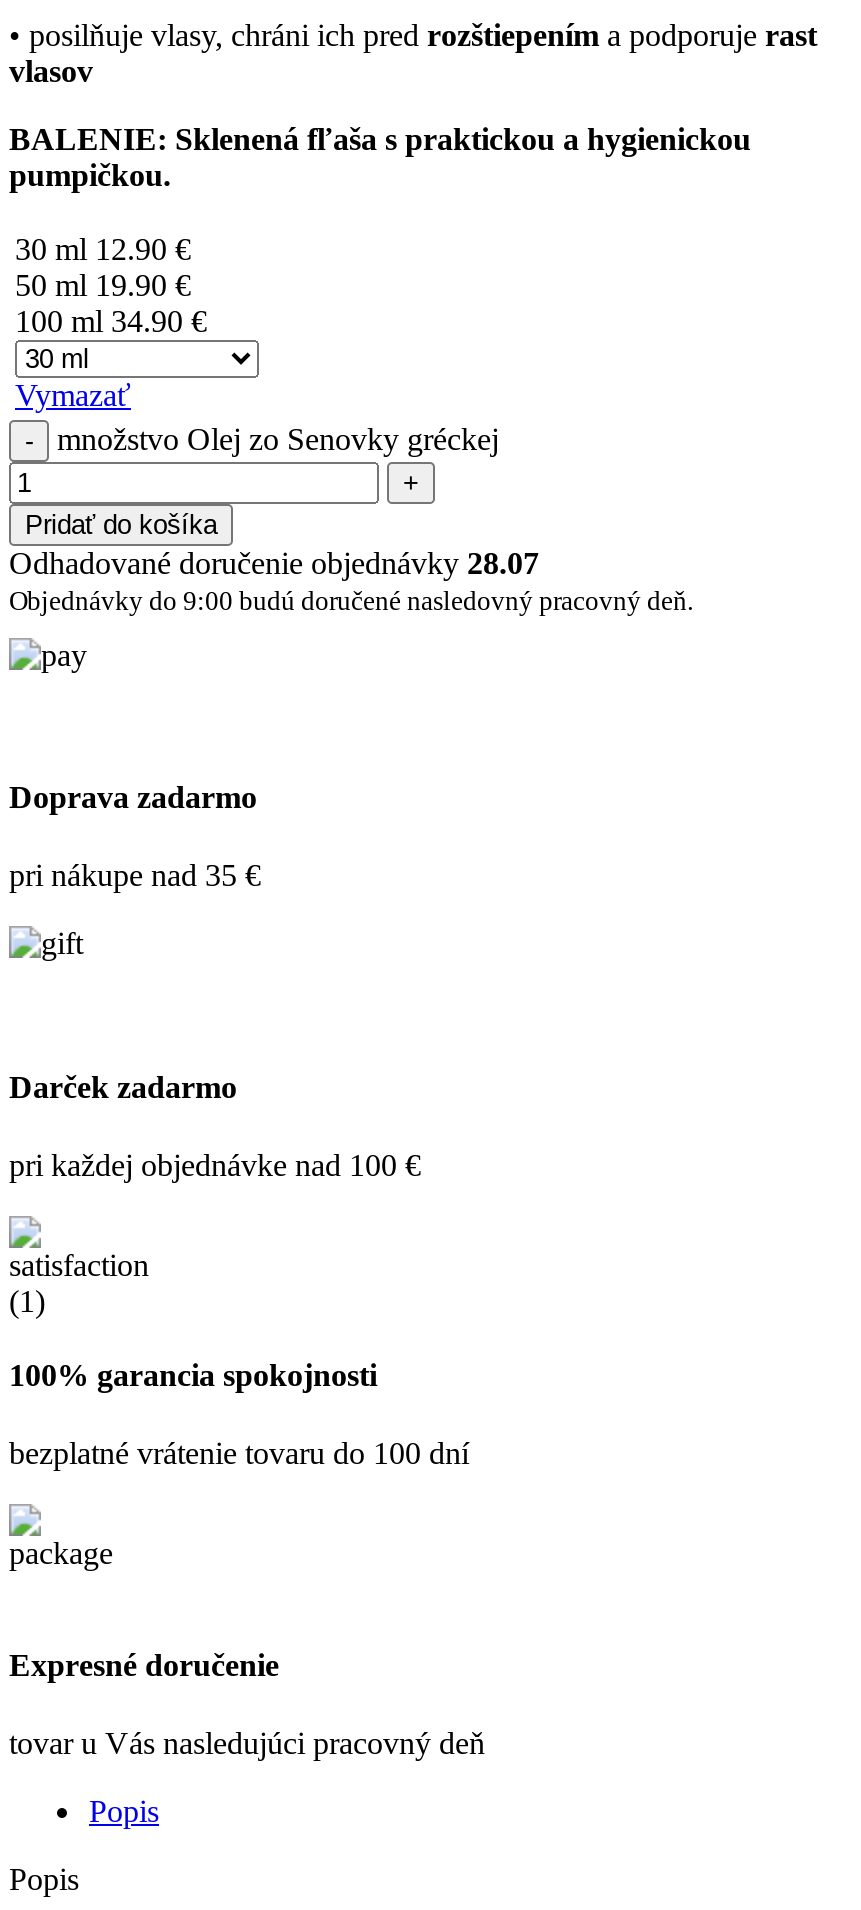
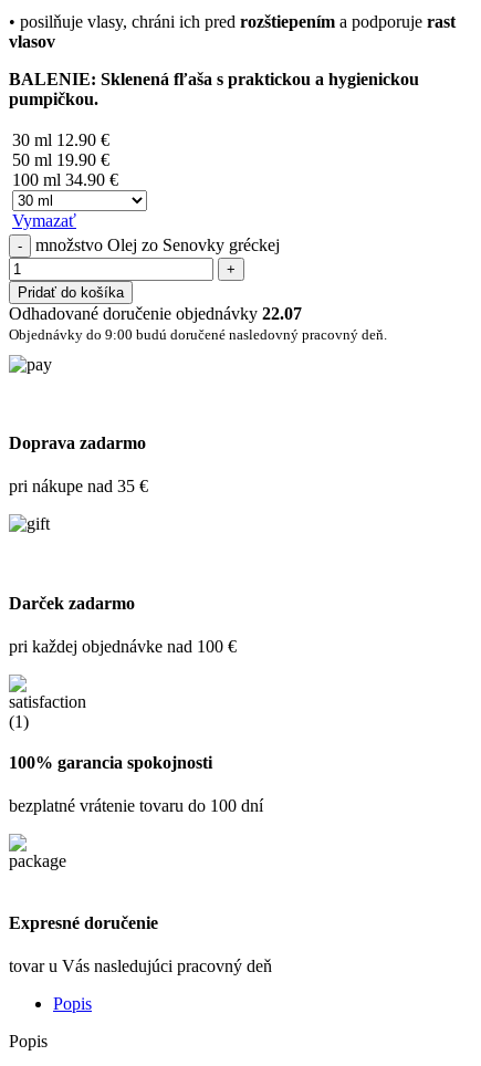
[9,546,539,580] Odhadované doručenie objednávky 28.07 -> [9,304,302,323] Odhadované doručenie objednávky 22.07

